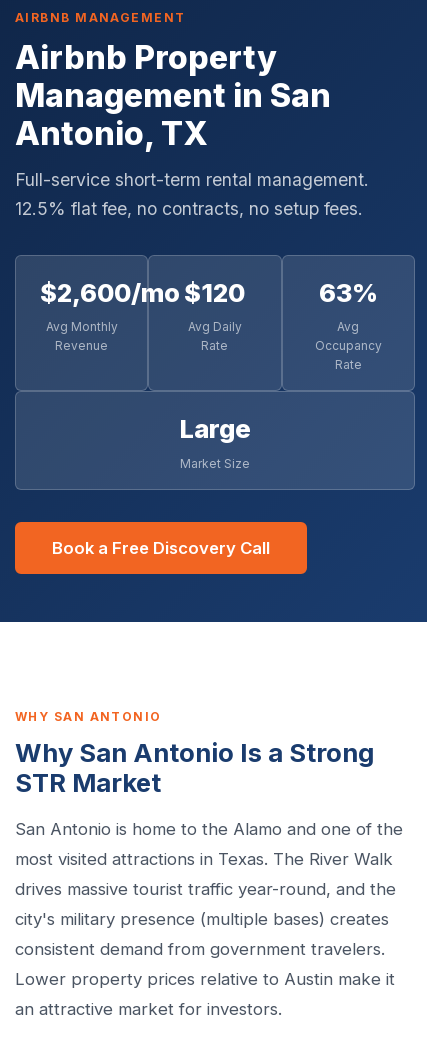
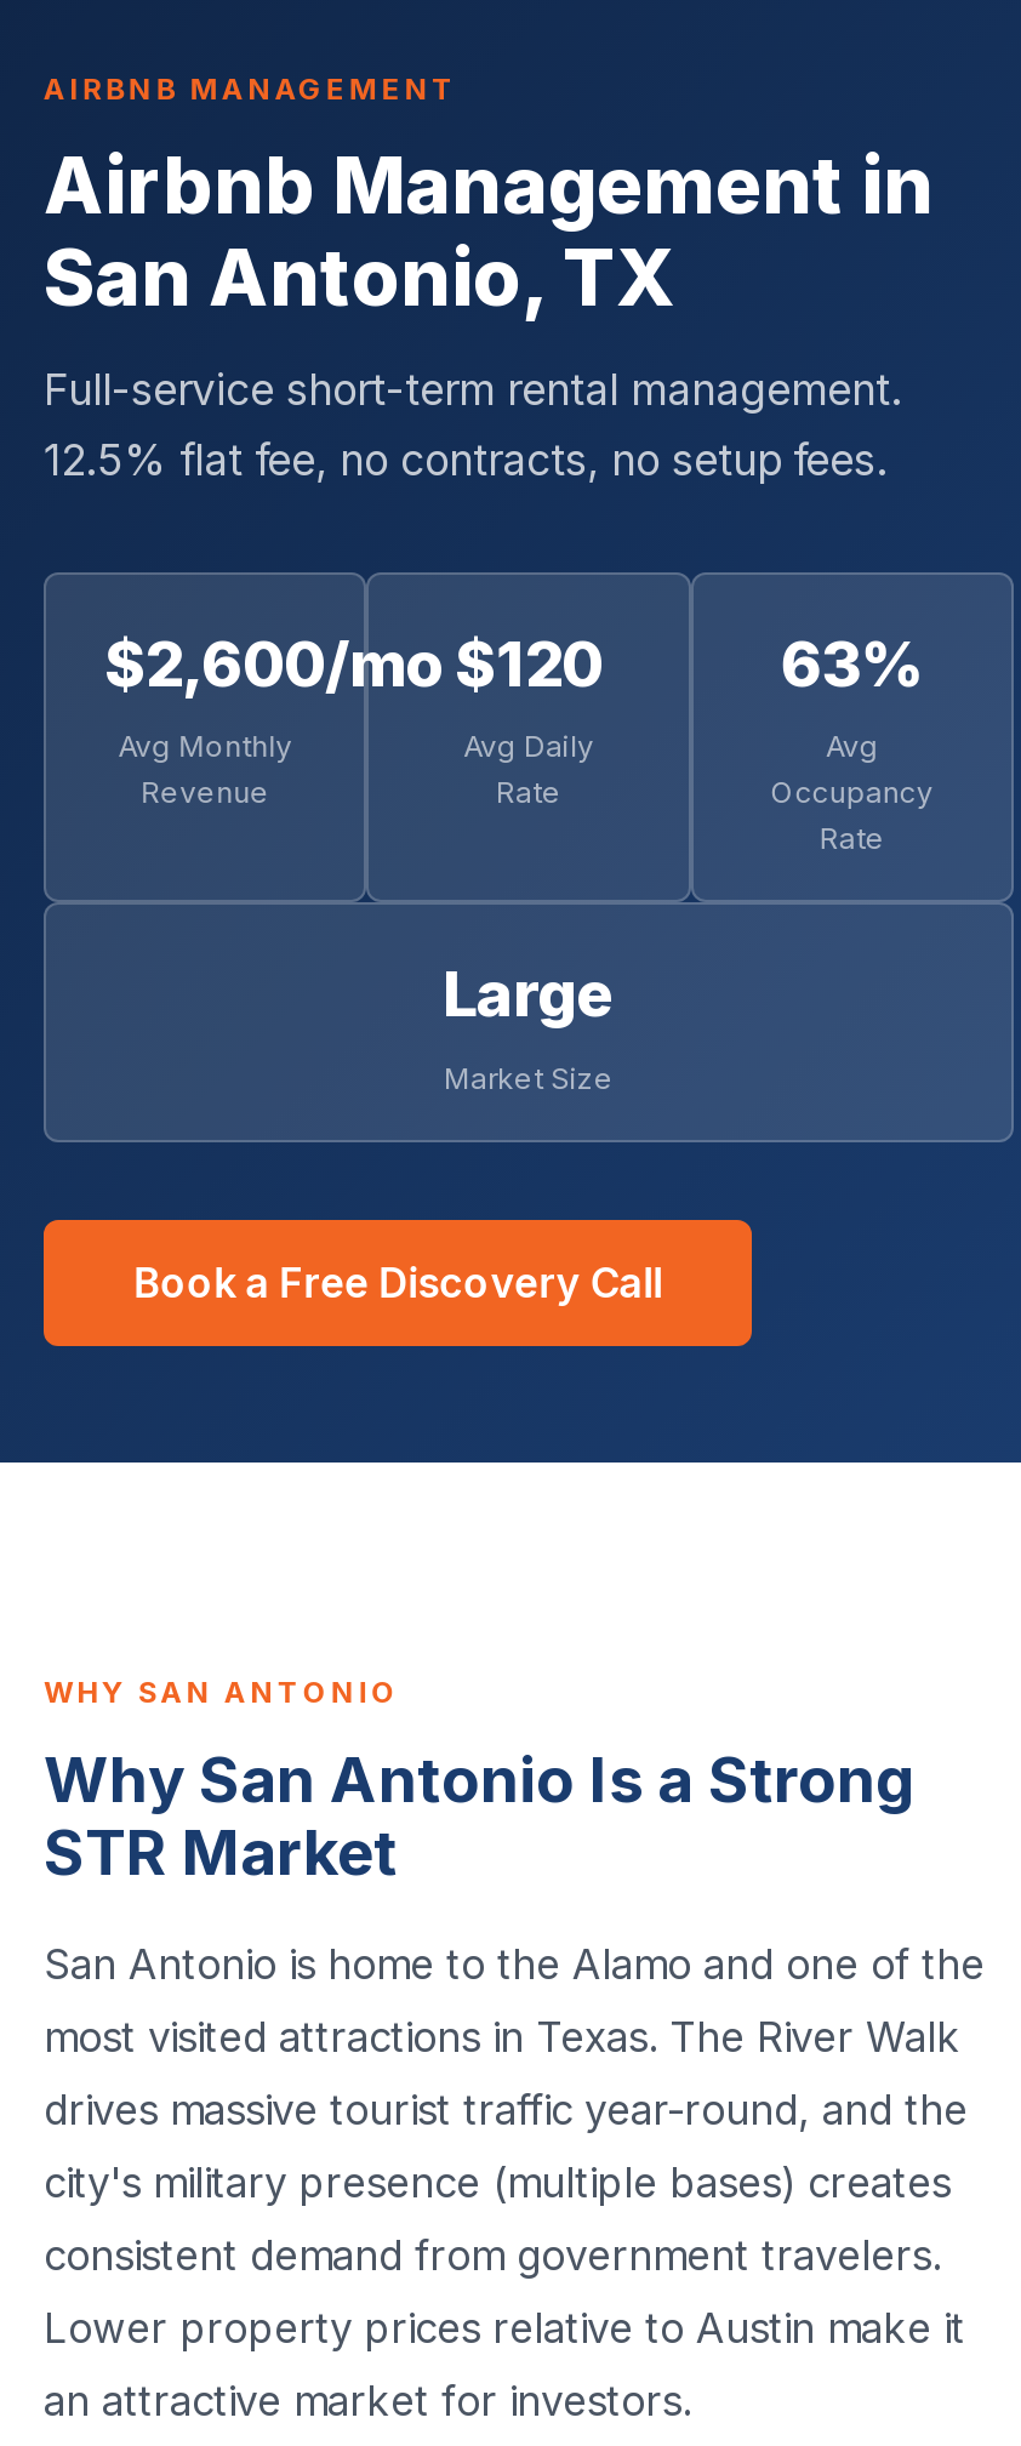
[15,38,331,153] Airbnb Property | Management in San | Antonio, TX -> [44,139,934,325] Airbnb Management in | San Antonio, TX

